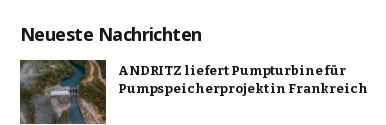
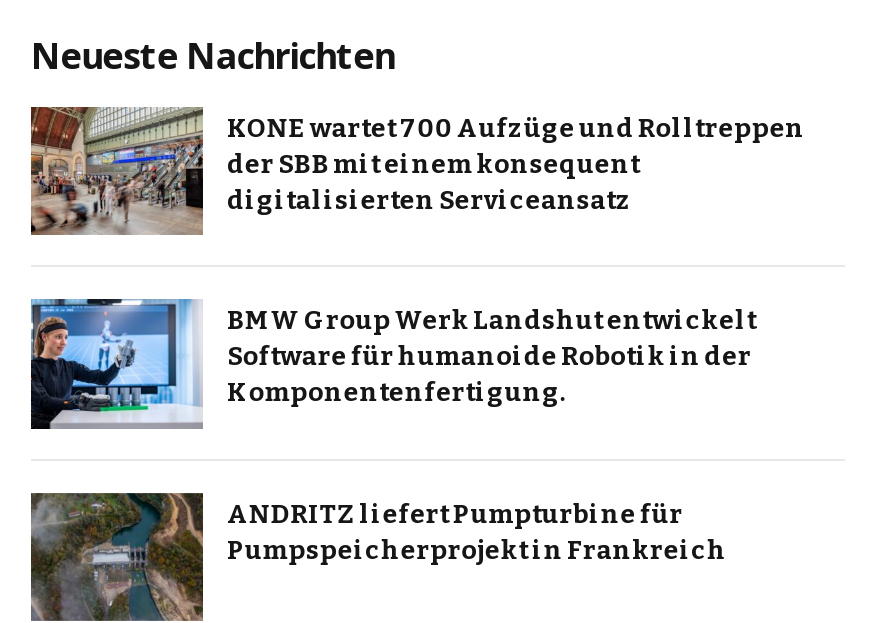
none -> [29,107,805,237] [image] | KONE wartet 700 Aufzüge und Rolltreppen | der SBB mit einem konsequent | digitalisierten Serviceansatz
none -> [31,297,756,431] [image] | BMW Group Werk Landshut entwickelt | Software für humanoide Robotik in der | Komponentenfertigung.

